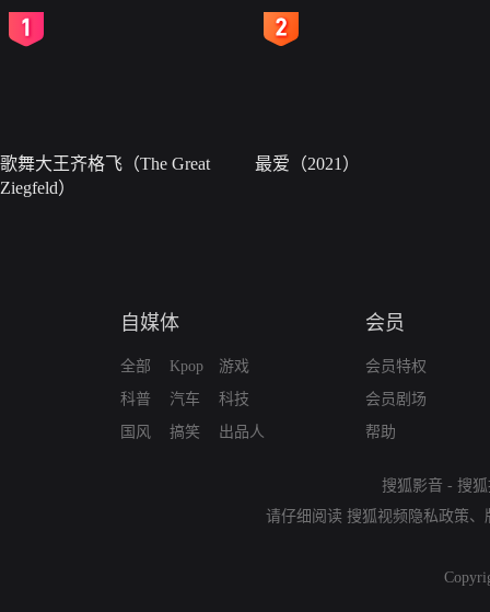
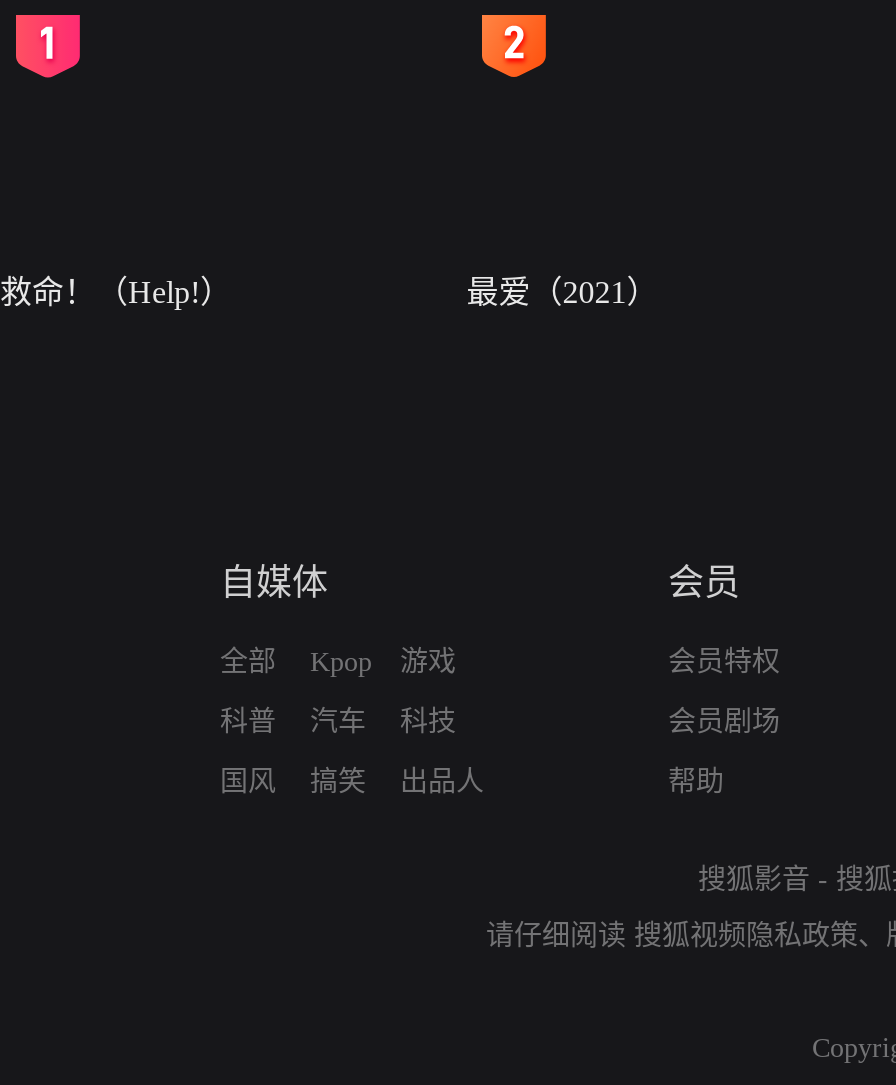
[0,154,210,197] 歌舞大王齐格飞（The Great | Ziegfeld） -> [0,275,232,309] 救命！（Help!）

